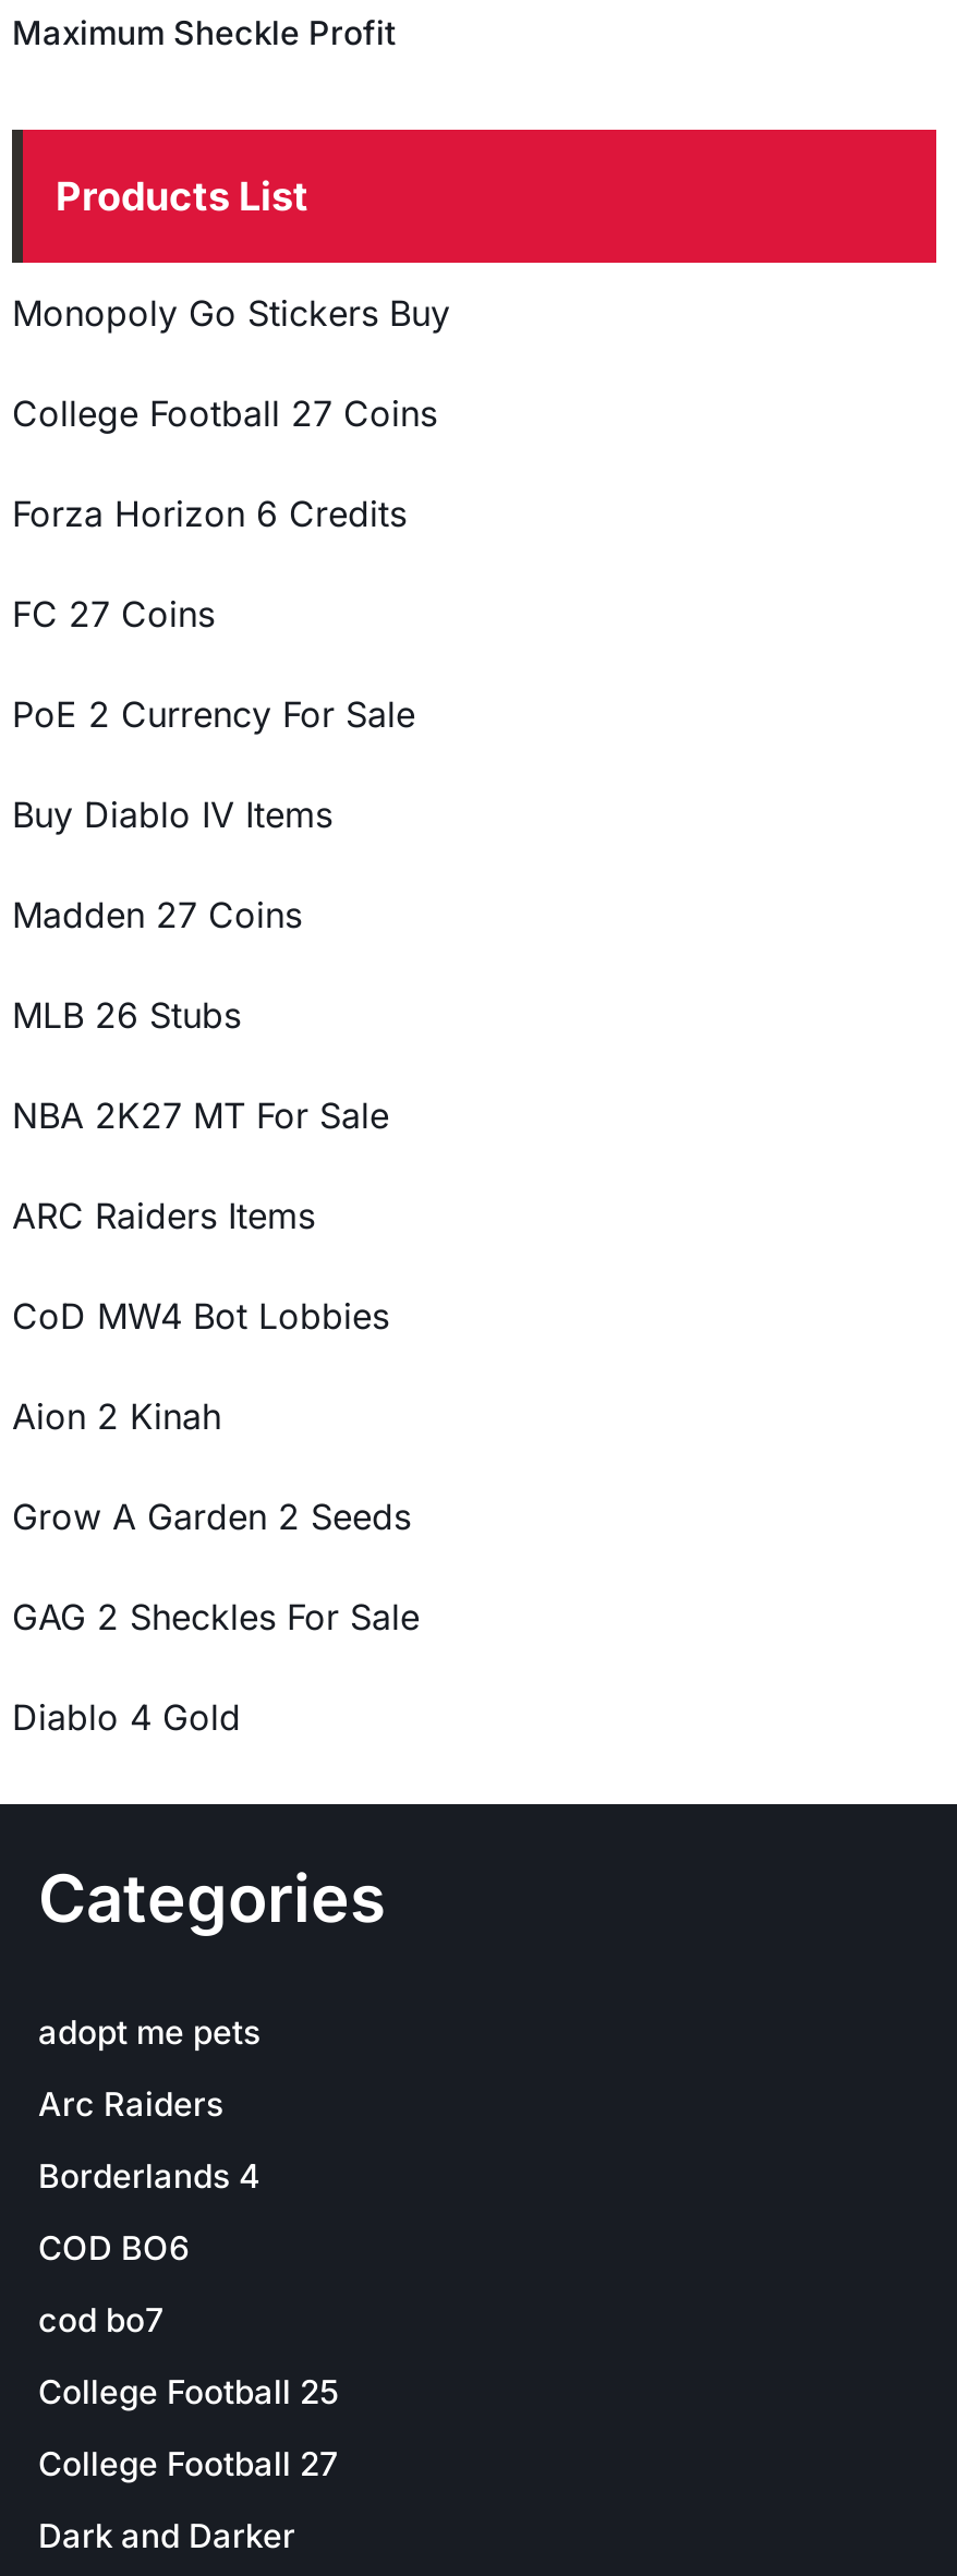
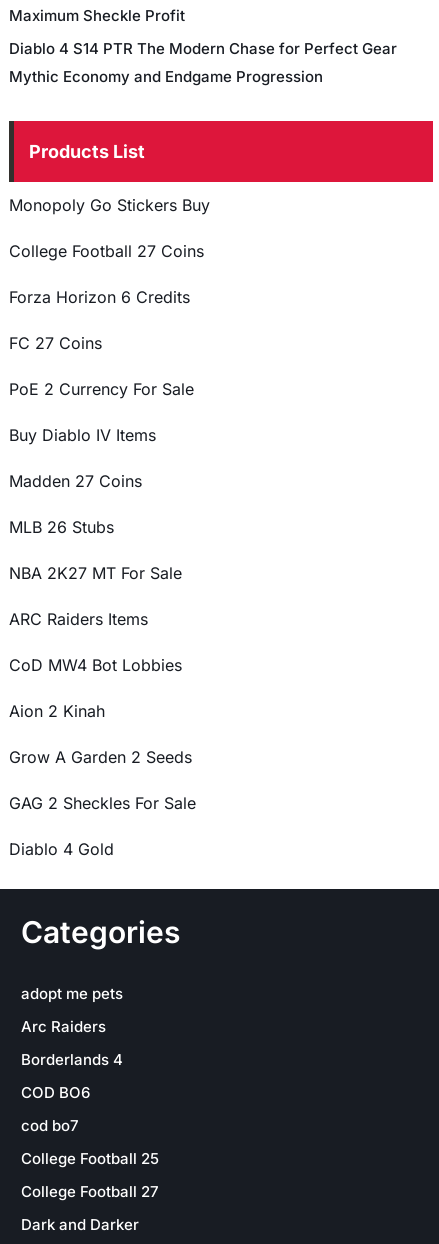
none -> [9,39,397,86] Diablo 4 S14 PTR The Modern Chase for Perfect Gear | Mythic Economy and Endgame Progression

